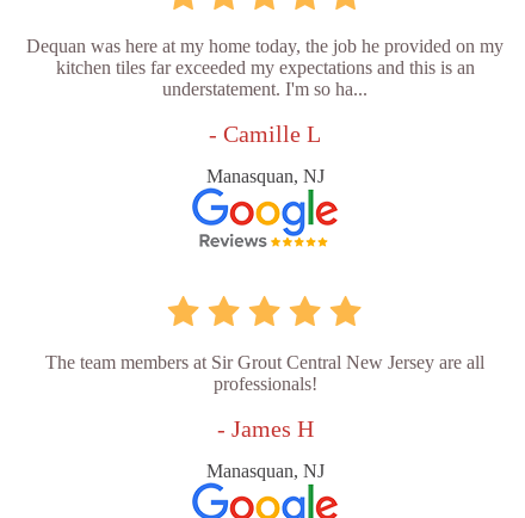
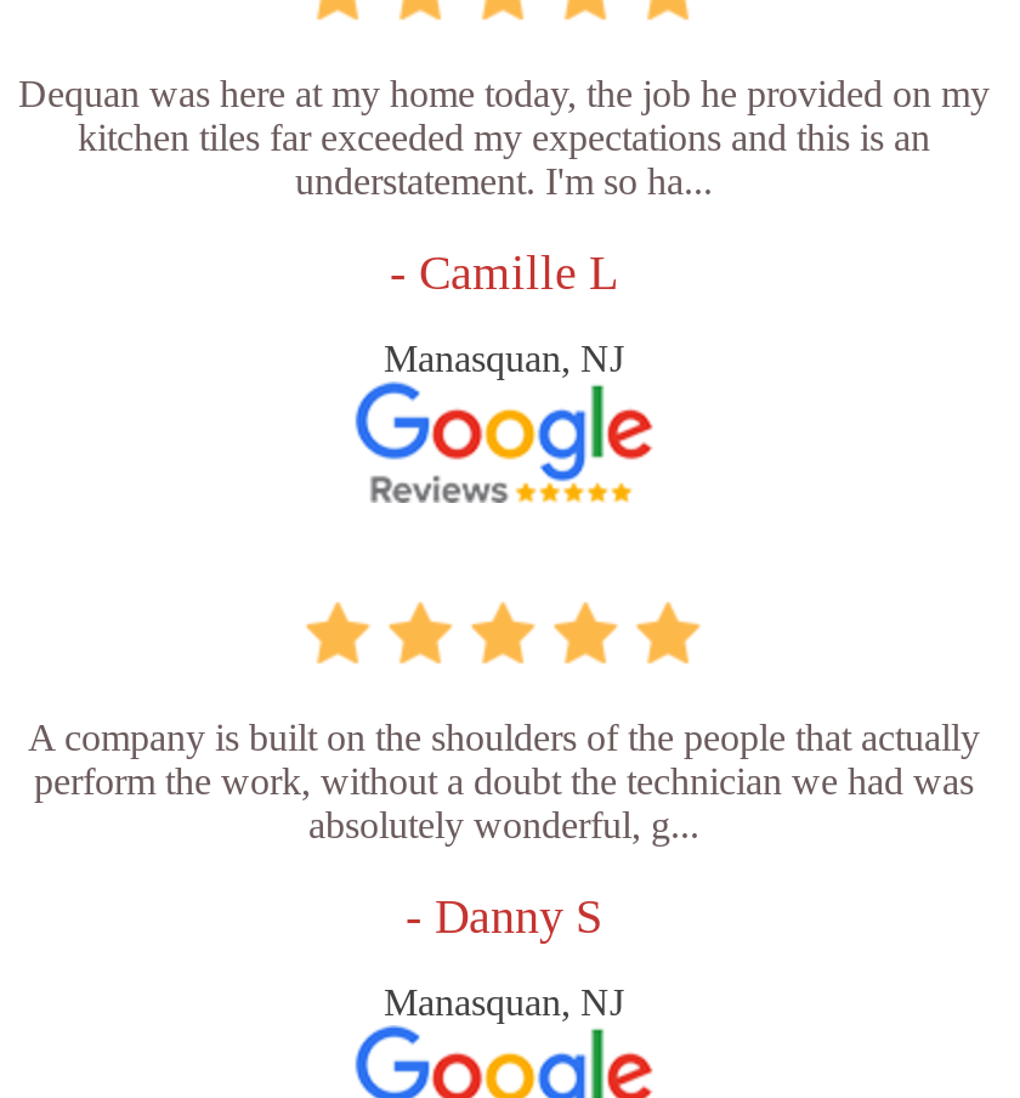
[45,353,484,394] The team members at Sir Grout Central New Jersey are all | professionals! -> [28,718,980,846] A company is built on the shoulders of the people that actually | perform the work, without a doubt the technician we had was | absolutely wonderful, g...
[217,416,313,442] - James H -> [406,890,602,944] - Danny S

